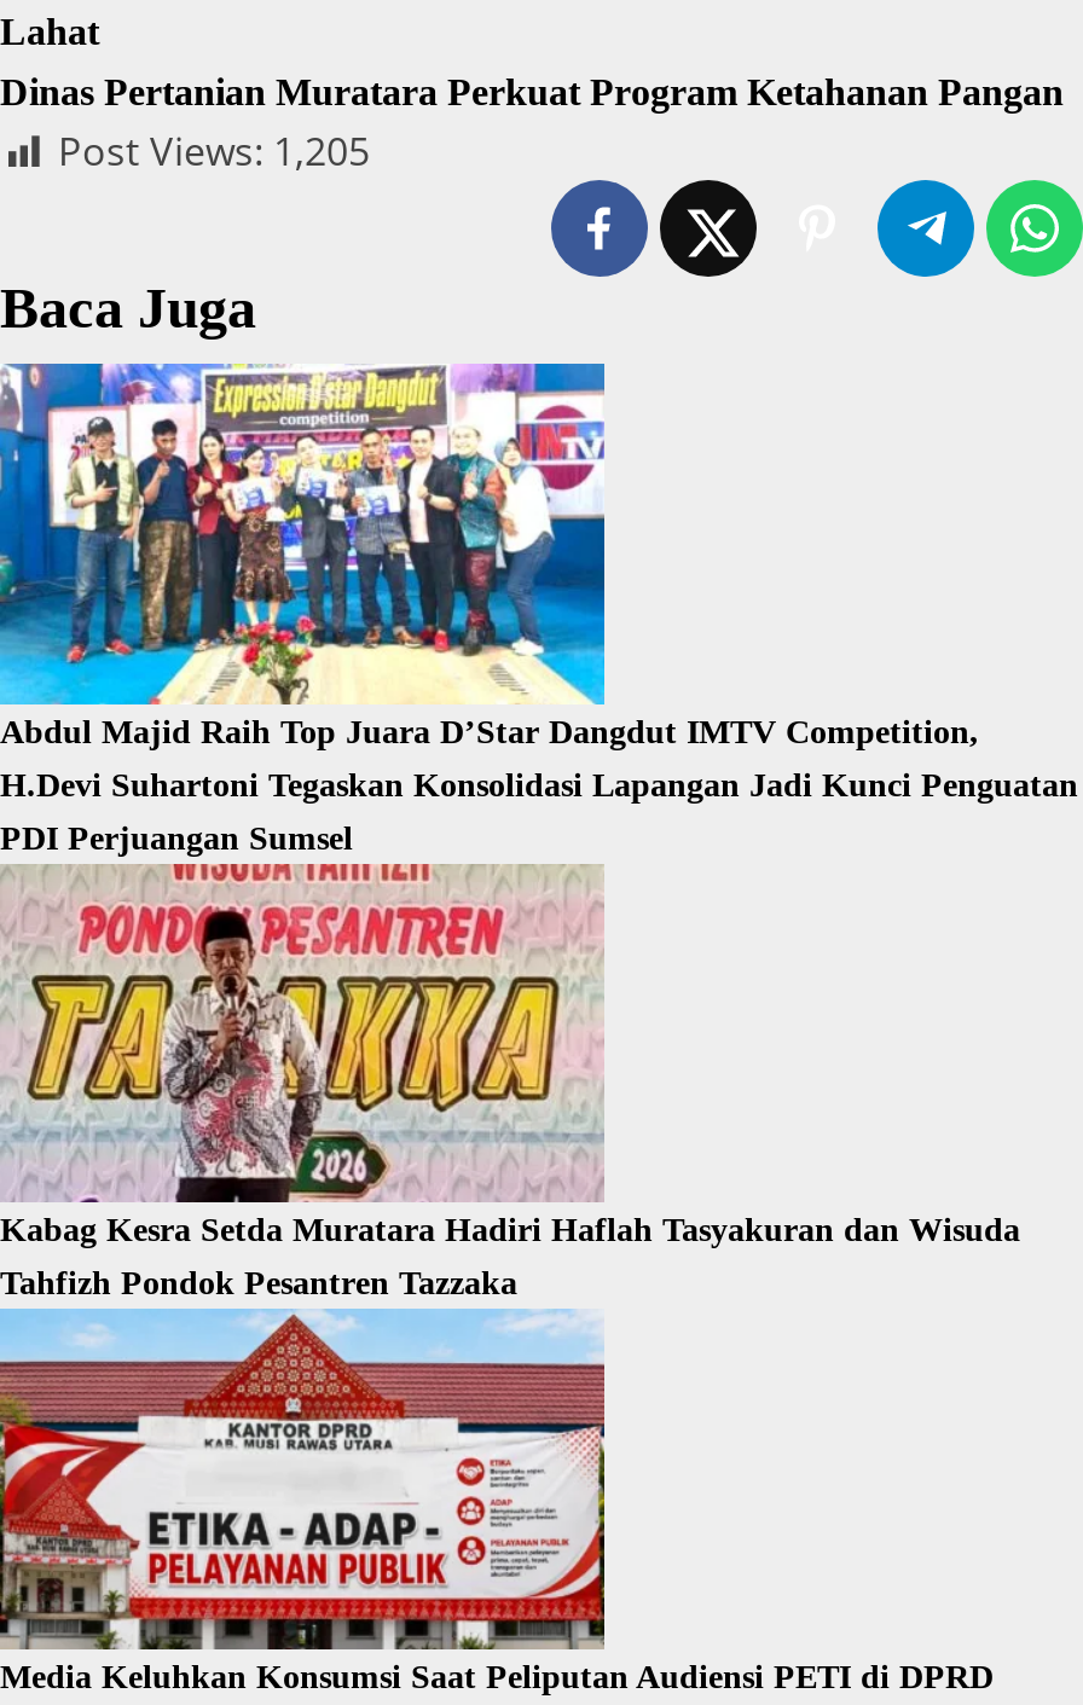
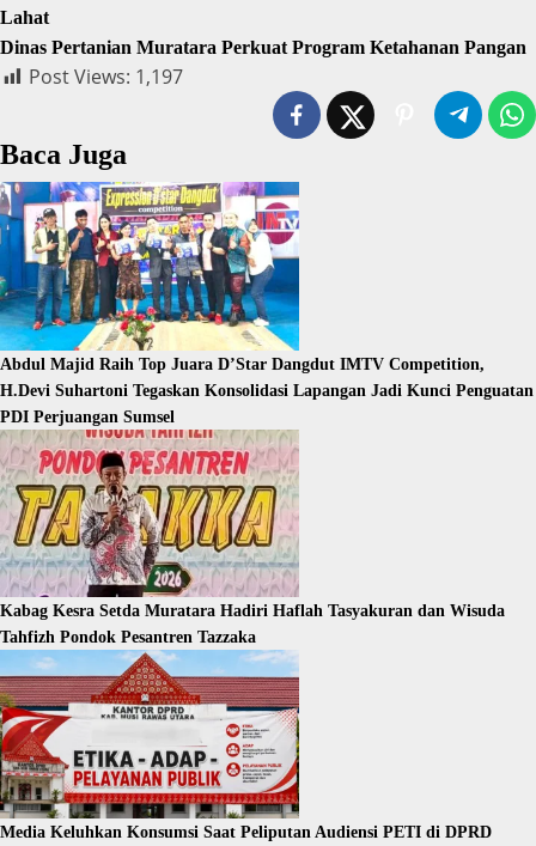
[58,124,370,177] Post Views: 1,205 -> [29,63,183,90] Post Views: 1,197

